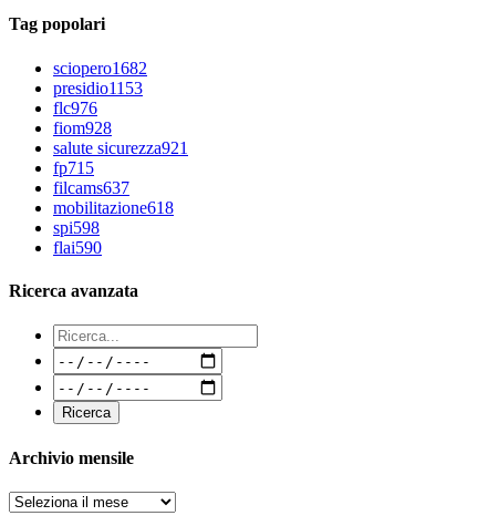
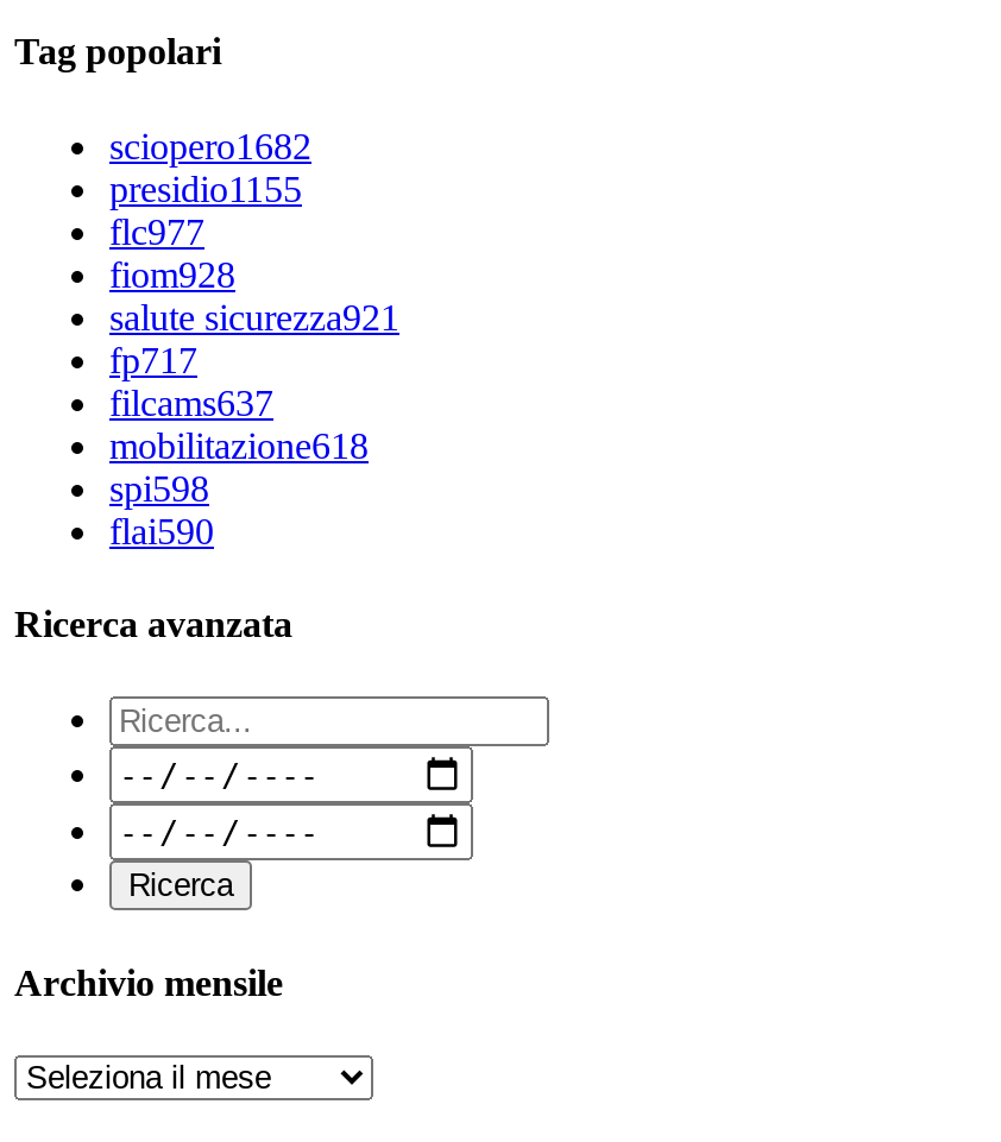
[53,78,143,97] presidio1153 -> [109,168,302,209] presidio1155
[53,98,97,117] flc976 -> [109,211,204,251] flc977
[53,158,94,177] fp715 -> [109,339,197,380] fp717

